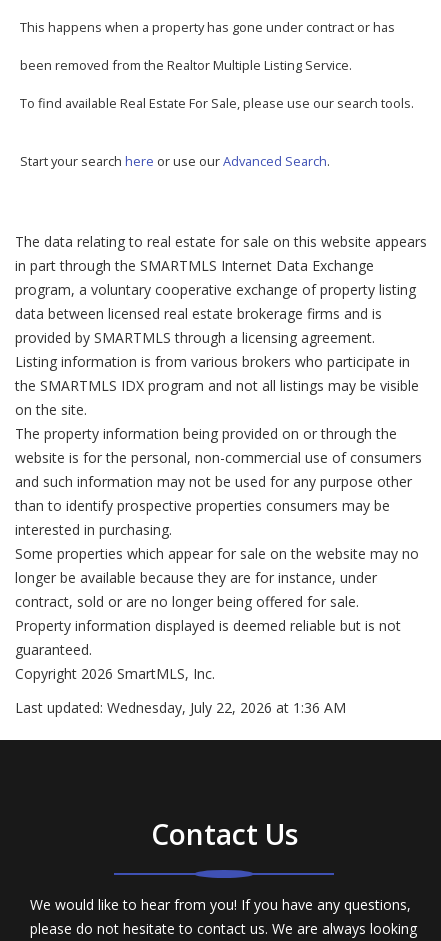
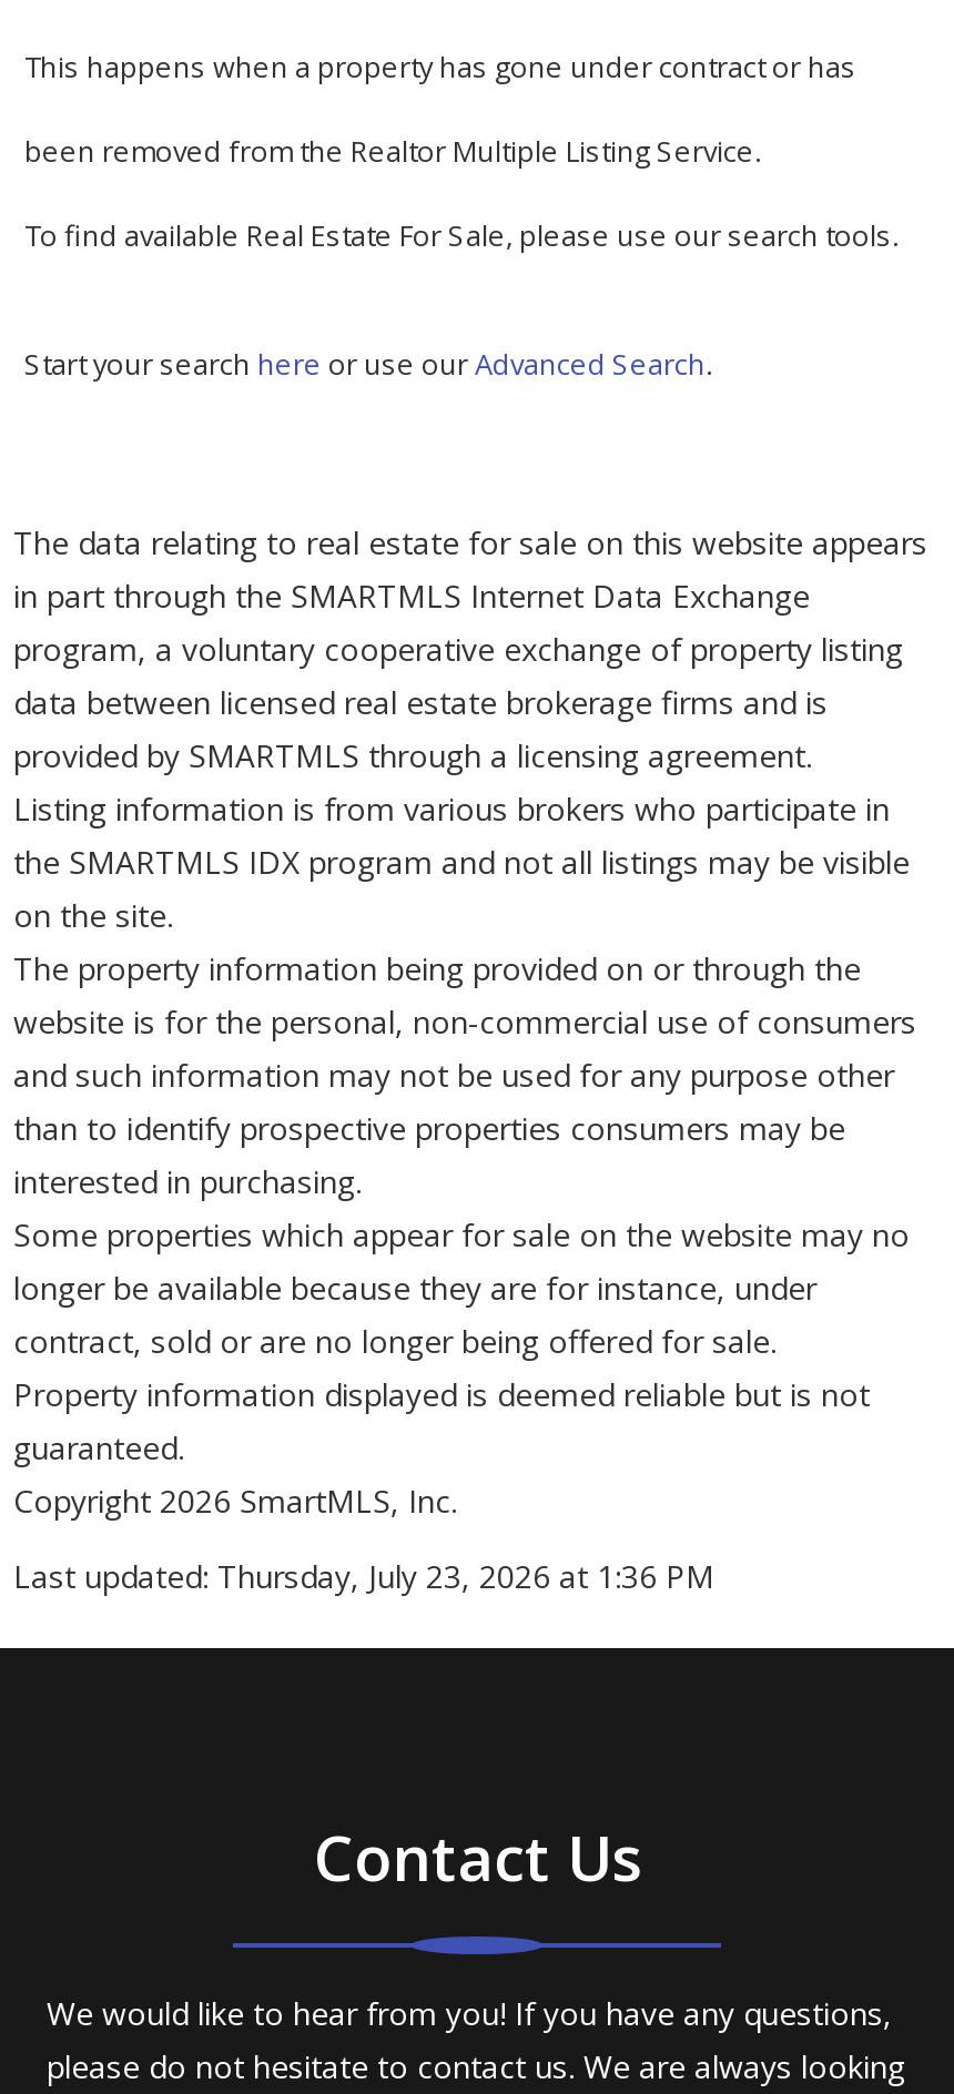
[15,698,346,717] Last updated: Wednesday, July 22, 2026 at 1:36 AM -> [13,1555,714,1597] Last updated: Thursday, July 23, 2026 at 1:36 PM

